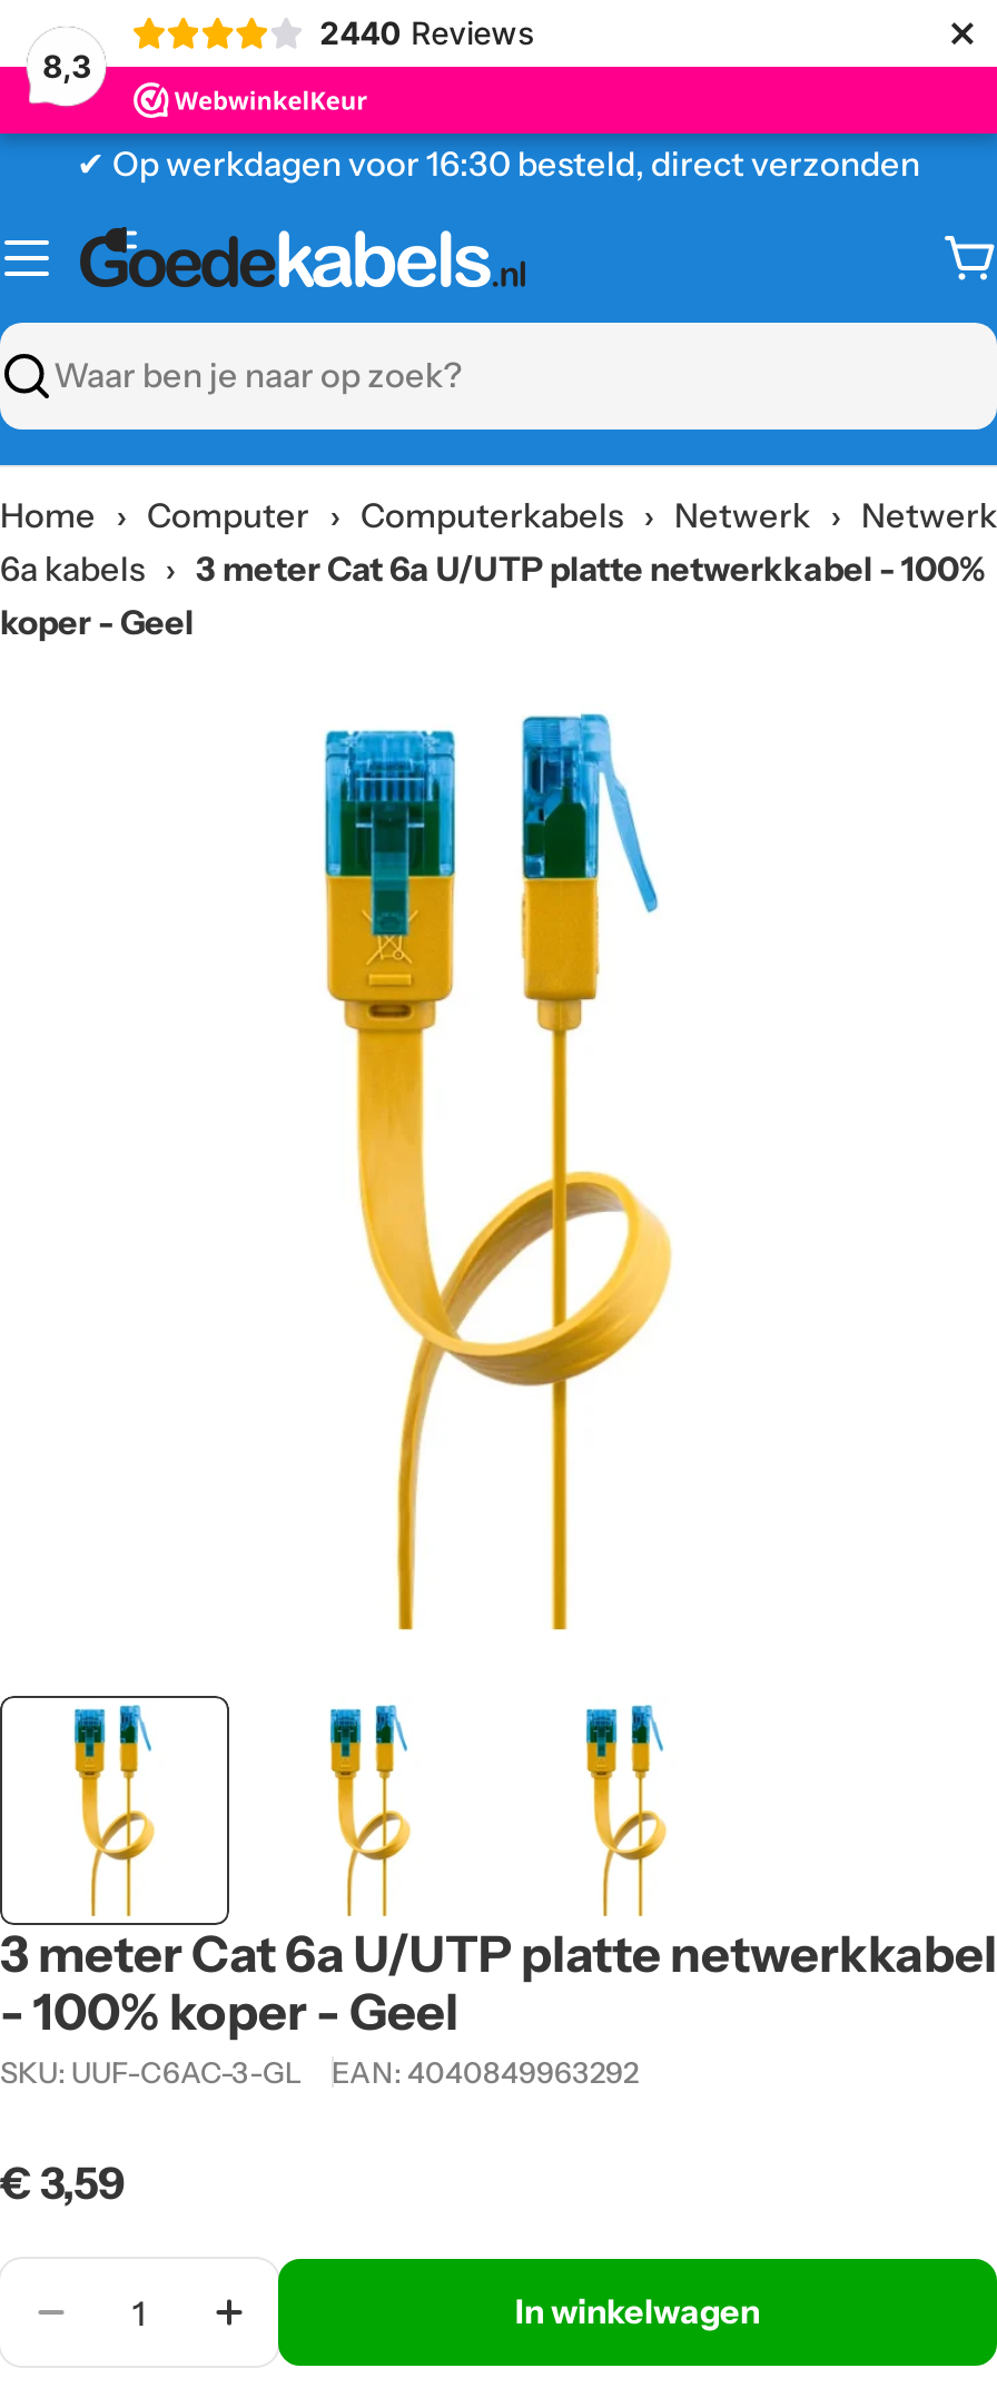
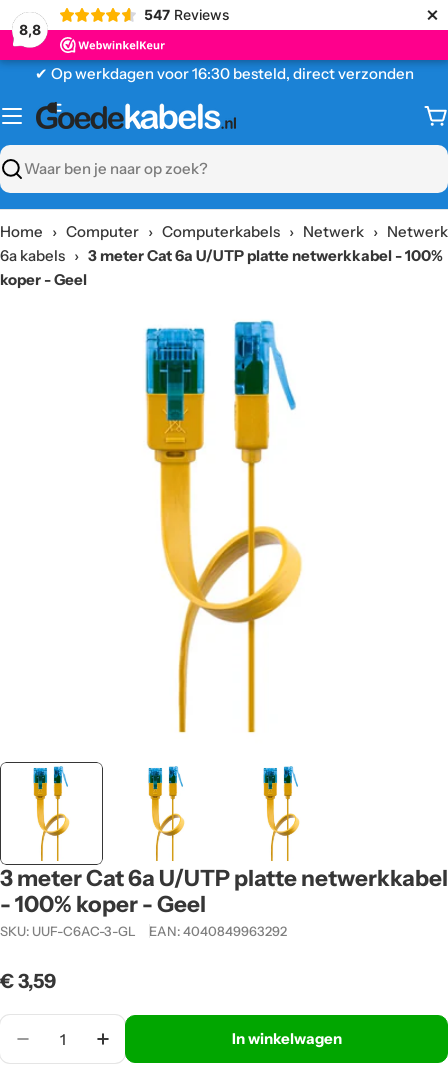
[320,13,535,51] 2440 Reviews -> [144,6,230,23] 547 Reviews
[42,47,91,85] 8,3 -> [19,21,41,38] 8,8

